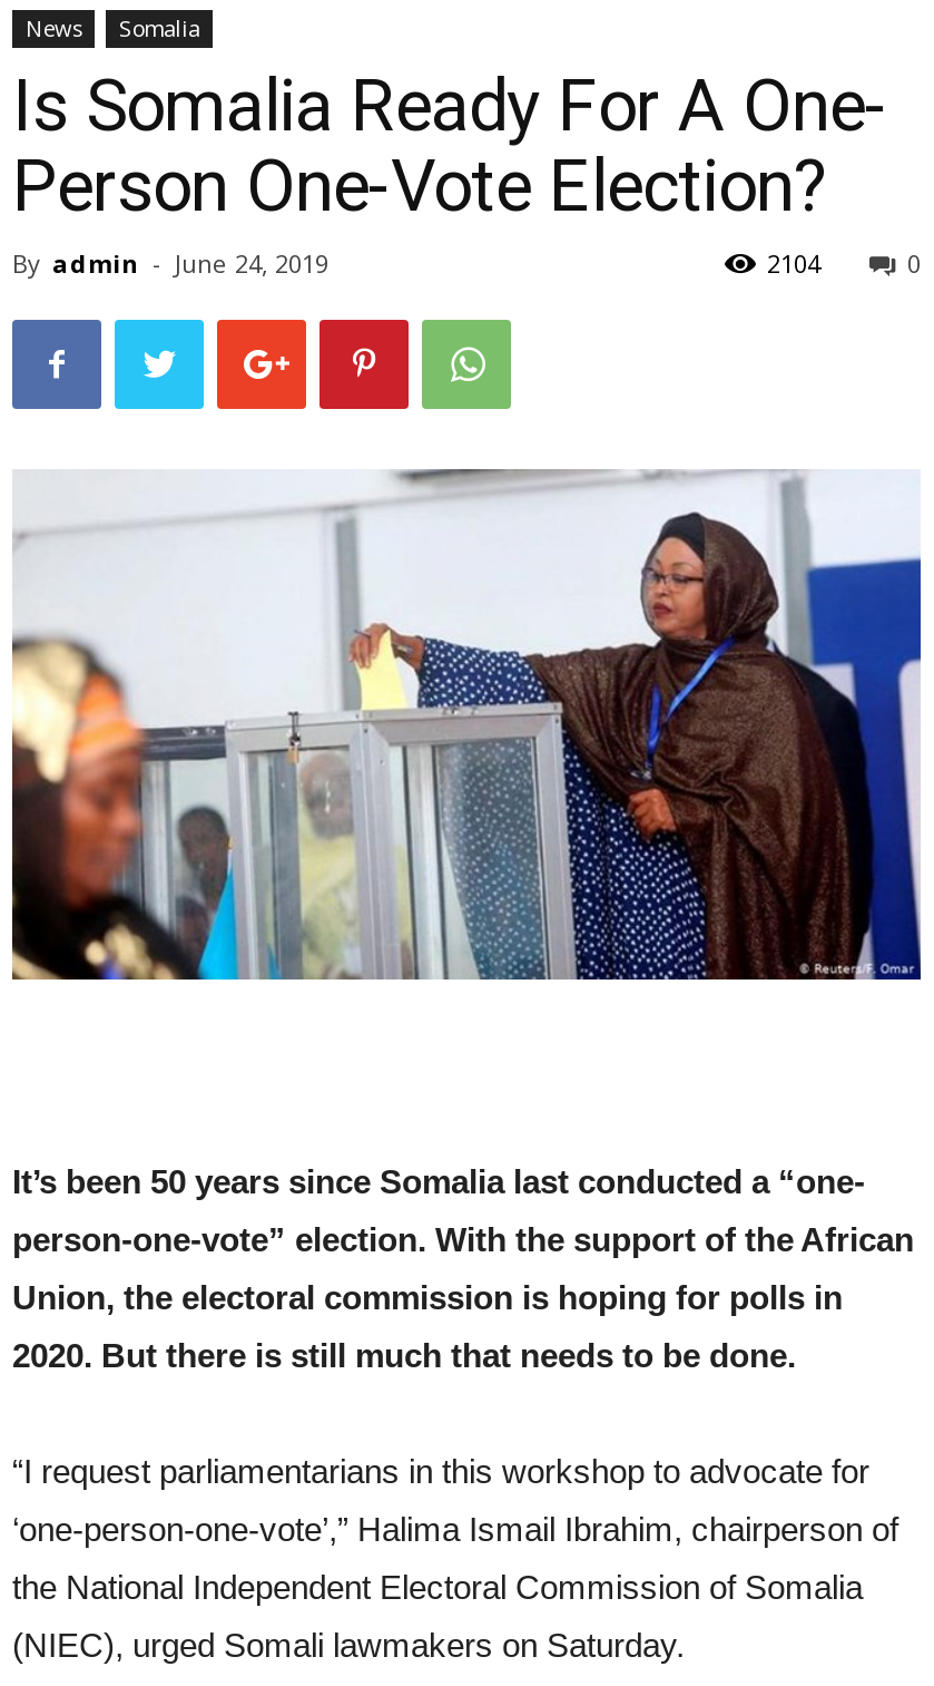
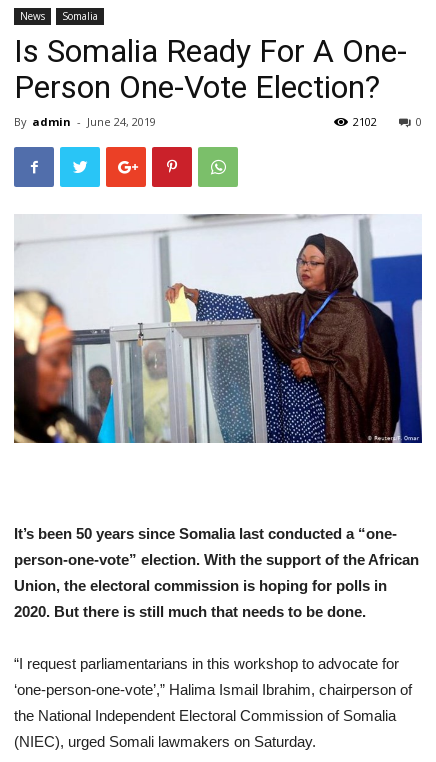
[767,246,820,280] 2104 -> [353,114,377,129] 2102

